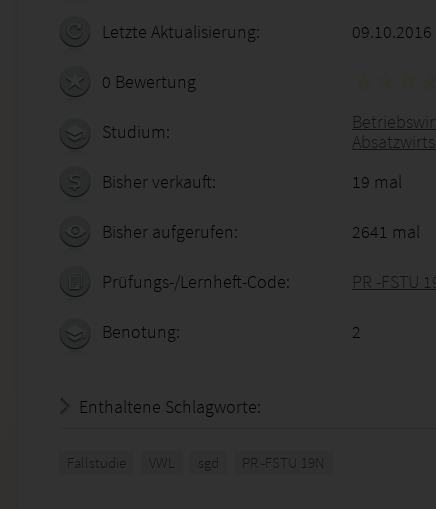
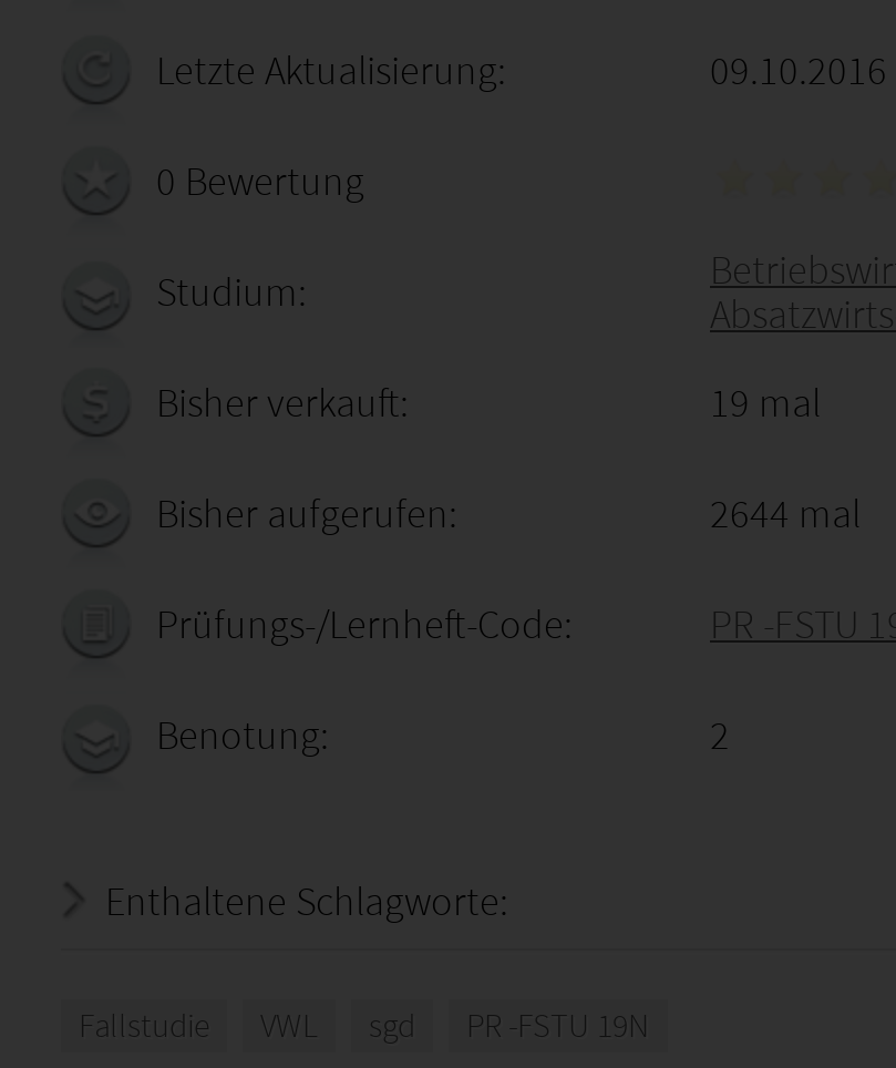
[352,220,420,243] 2641 mal -> [710,487,861,538] 2644 mal

